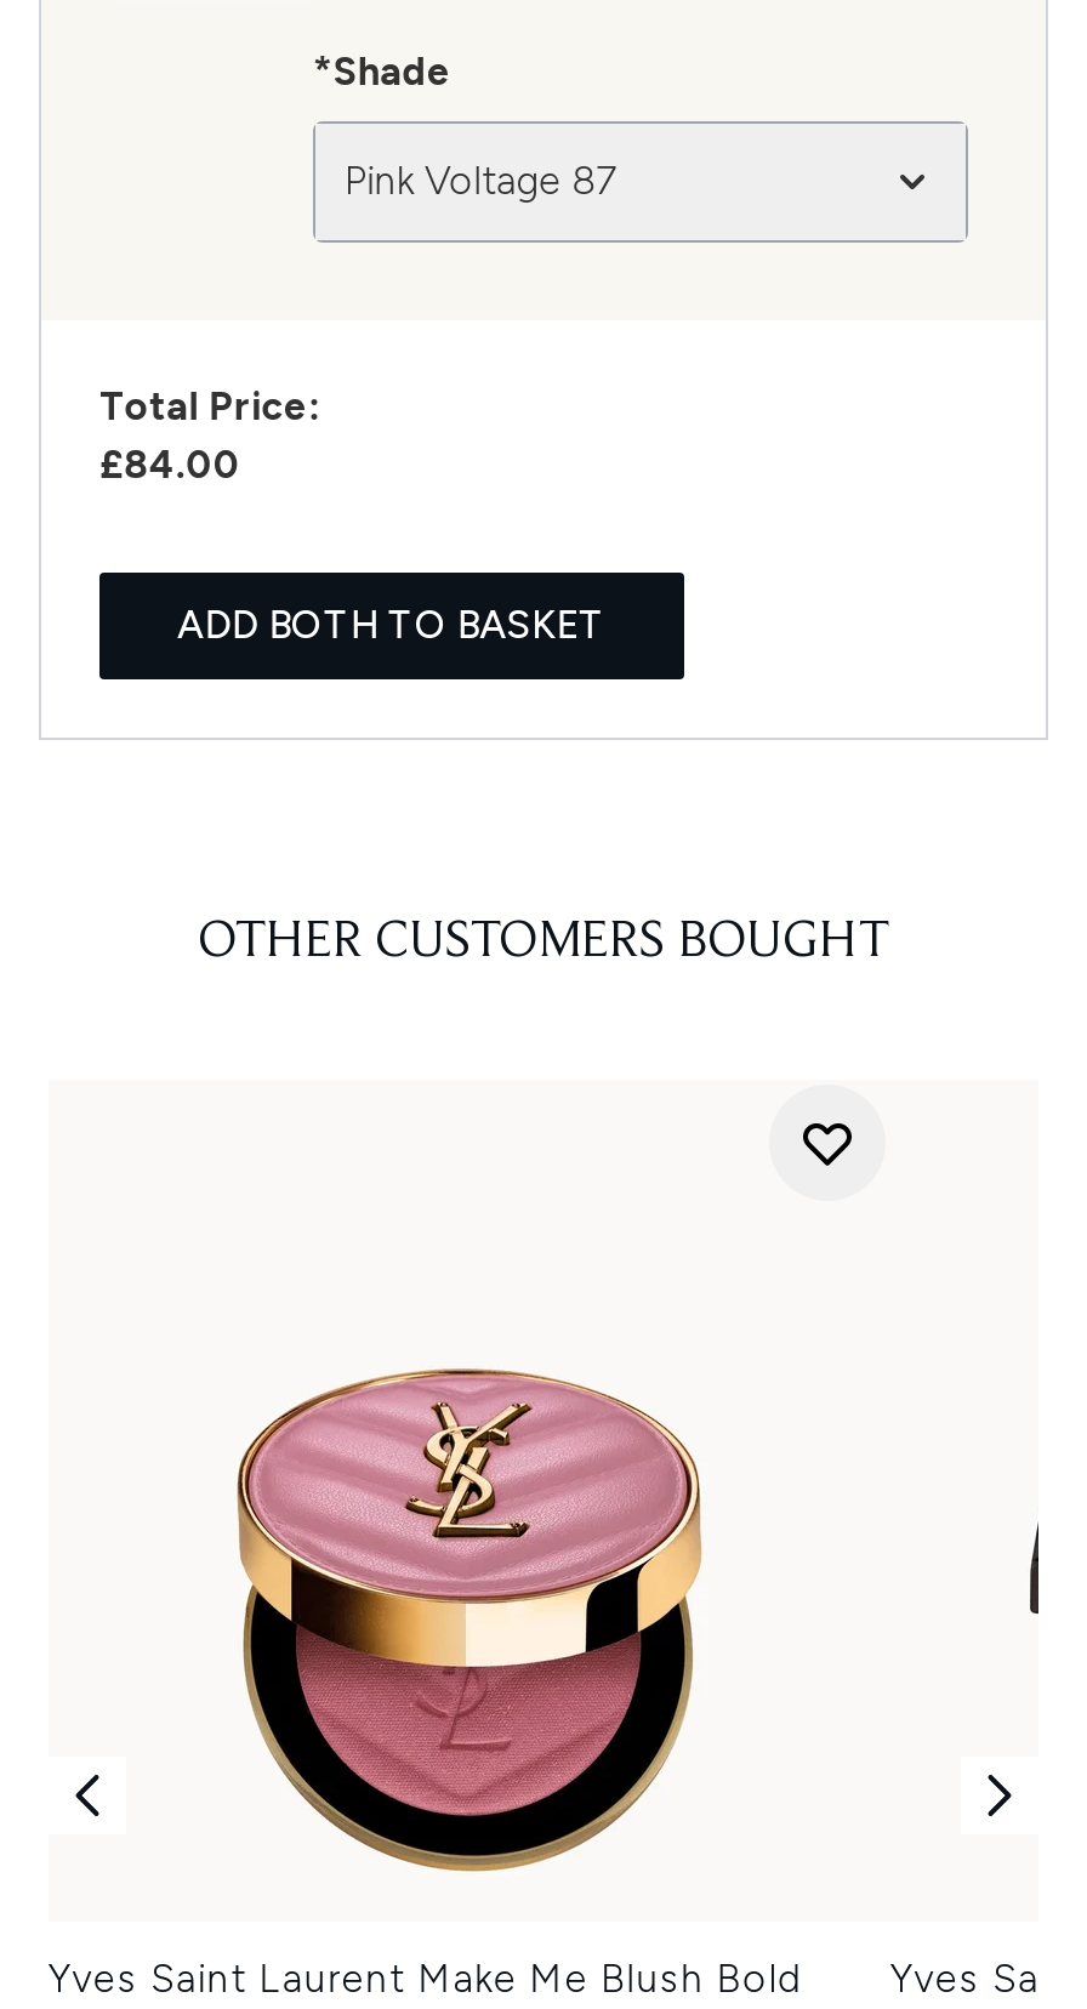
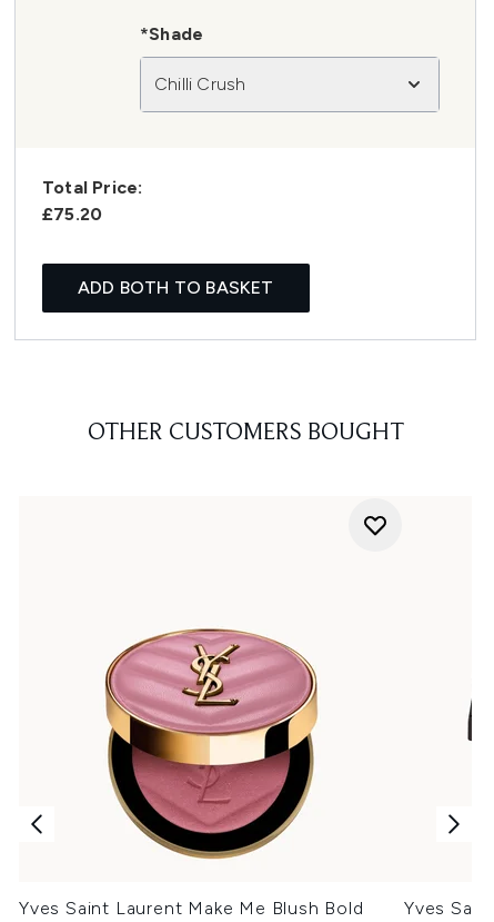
[345,158,616,204] Pink Voltage 87 -> [154,74,246,95] Chilli Crush
[99,442,241,488] £84.00 -> [42,204,102,225] £75.20

